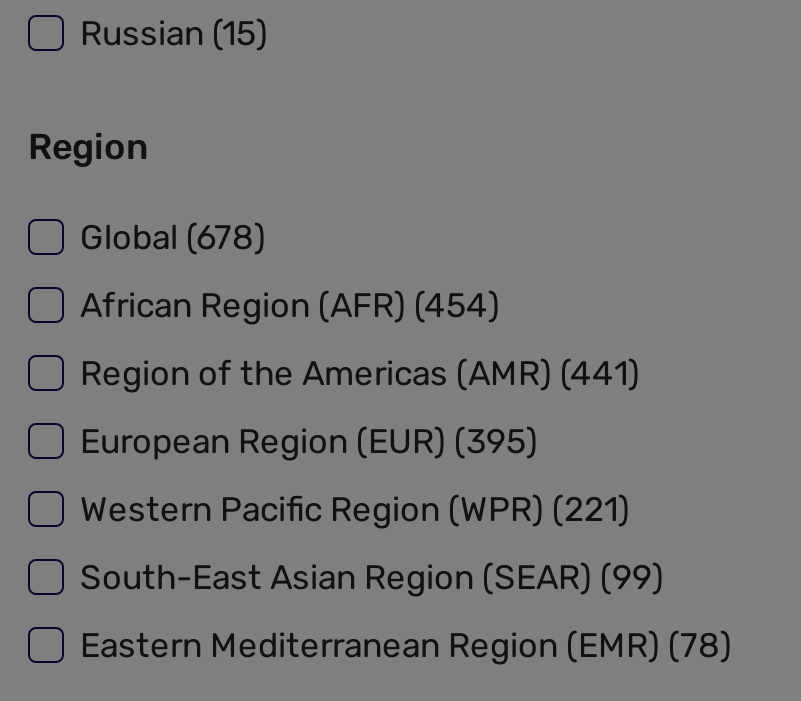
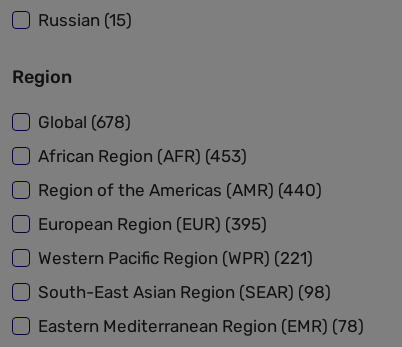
[80,285,500,325] African Region (AFR) (454) -> [38,146,247,166] African Region (AFR) (453)
[80,353,640,393] Region of the Americas (AMR) (441) -> [38,180,322,200] Region of the Americas (AMR) (440)
[80,557,664,597] South-East Asian Region (SEAR) (99) -> [38,282,331,302] South-East Asian Region (SEAR) (98)

